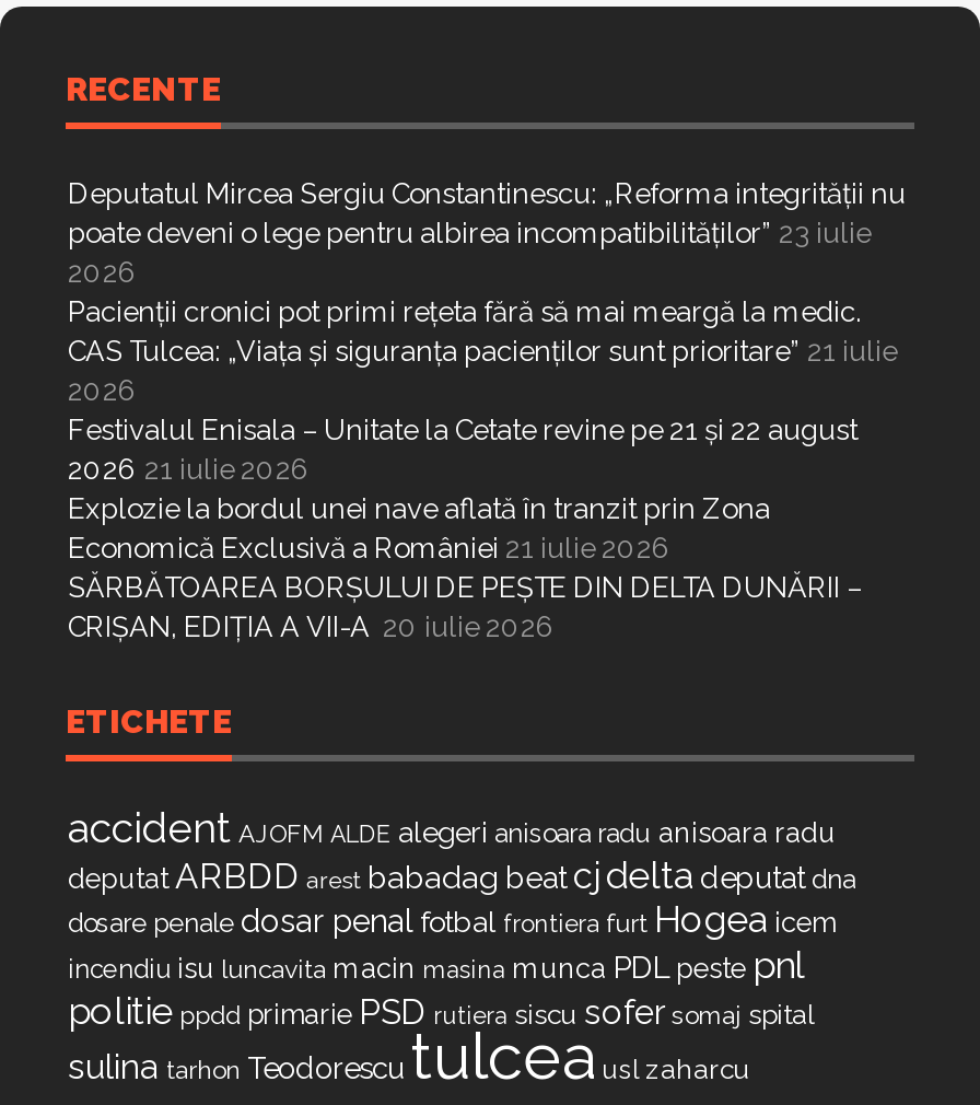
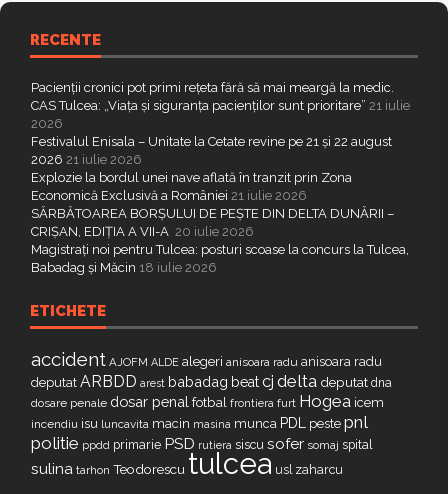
[68,177,906,289] Deputatul Mircea Sergiu Constantinescu: „Reforma integrității nu | poate deveni o lege pentru albirea incompatibilităților” 23 iulie | 2026 -> none
moved [68,295,897,643] -> [31,80,410,239]: Pacienții cronici pot primi rețeta fără să mai meargă la medic. | CAS Tulcea: „Viața și siguranța pacienților sunt prioritare” 21 iulie | 2026 | ... | SĂRBĂTOAREA BORȘULUI DE PEȘTE DIN DELTA DUNĂRII – | CRIȘAN, EDIȚIA A VII-A 20 iulie 2026
none -> [31,242,409,275] Magistrați noi pentru Tulcea: posturi scoase la concurs la Tulcea, | Babadag și Măcin 18 iulie 2026

